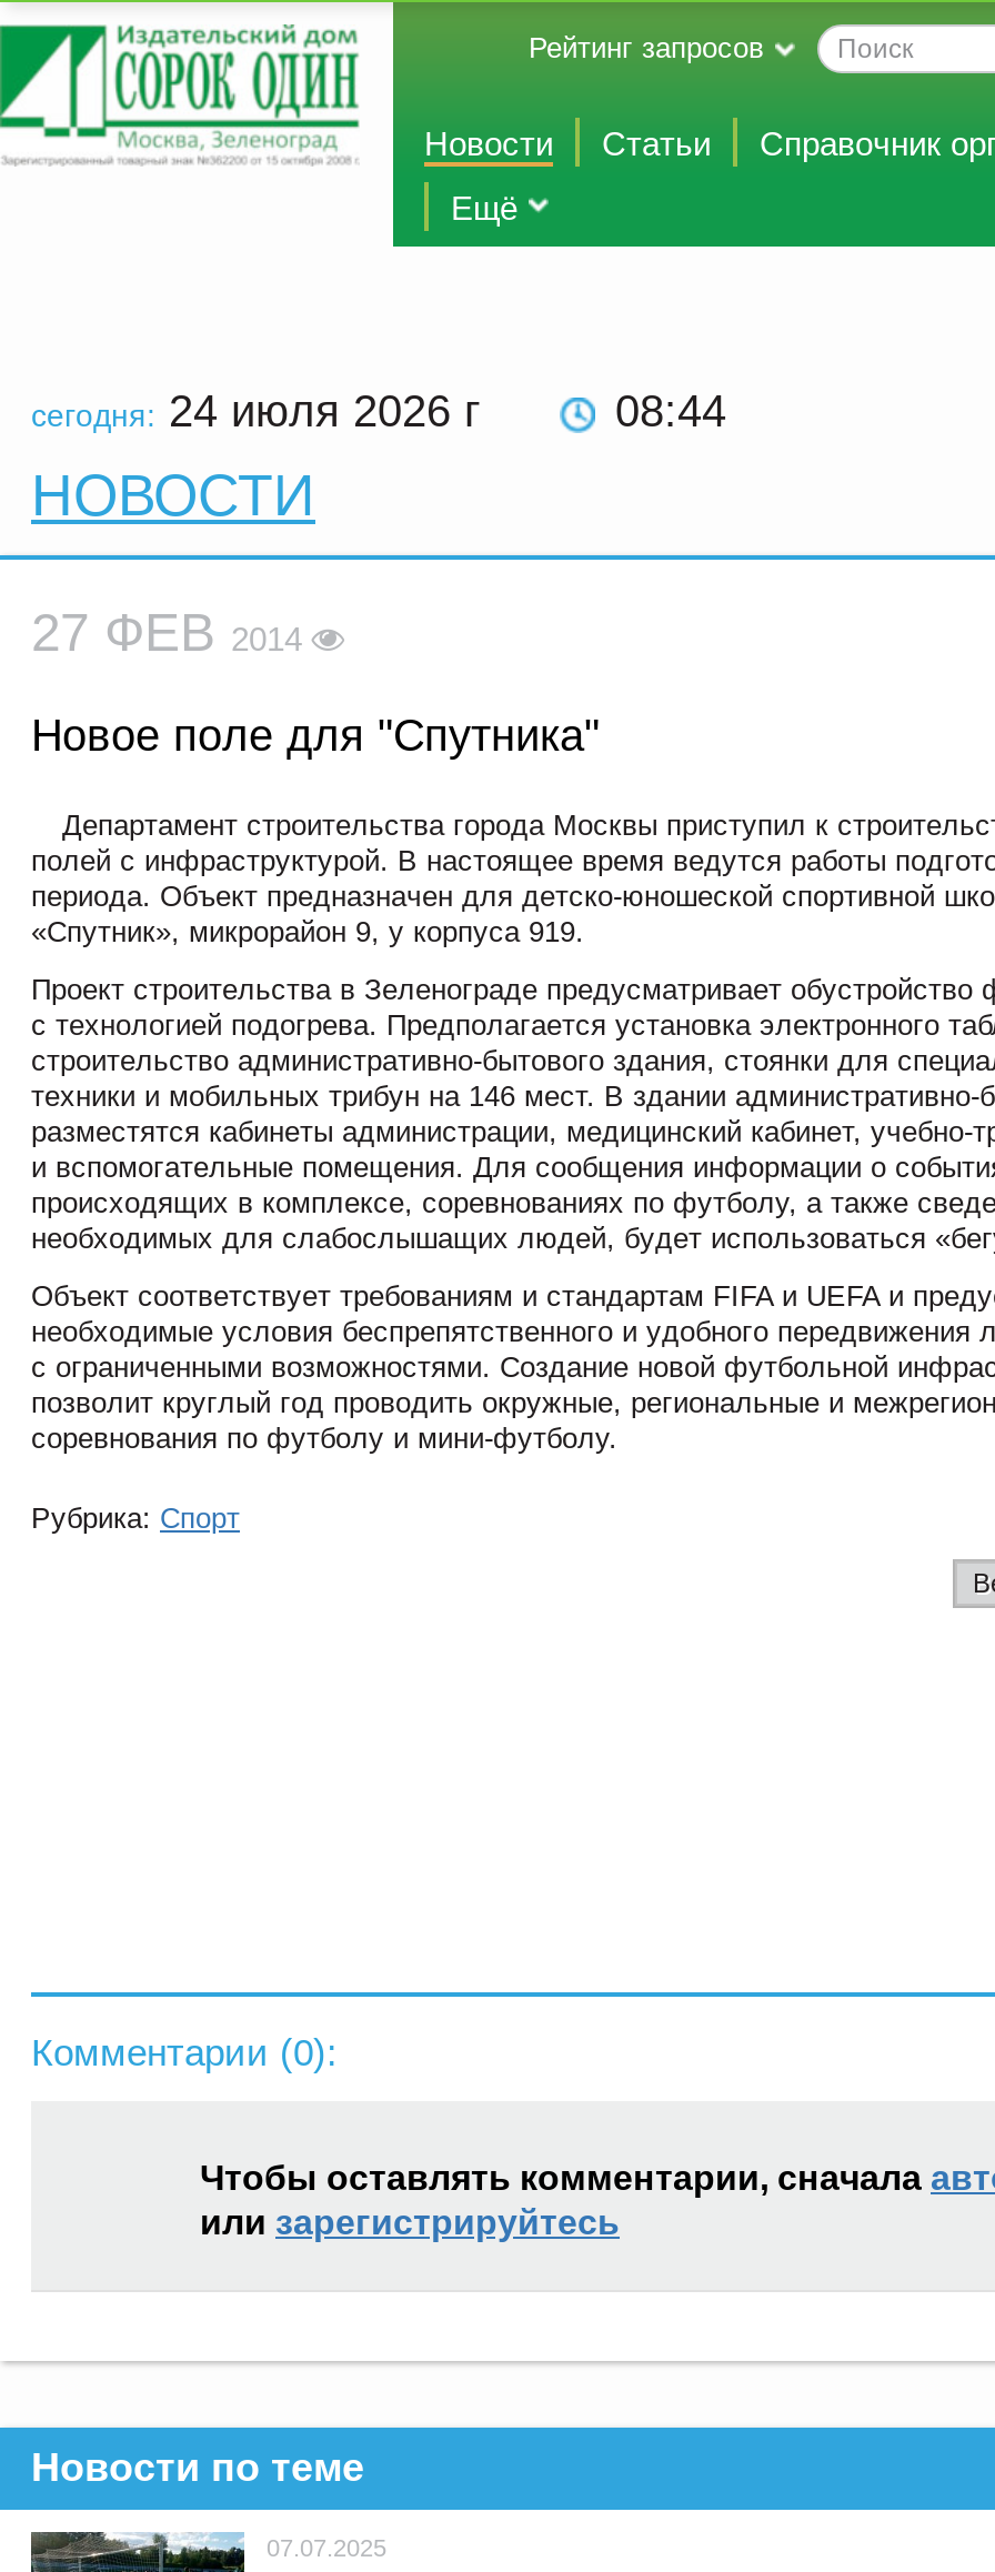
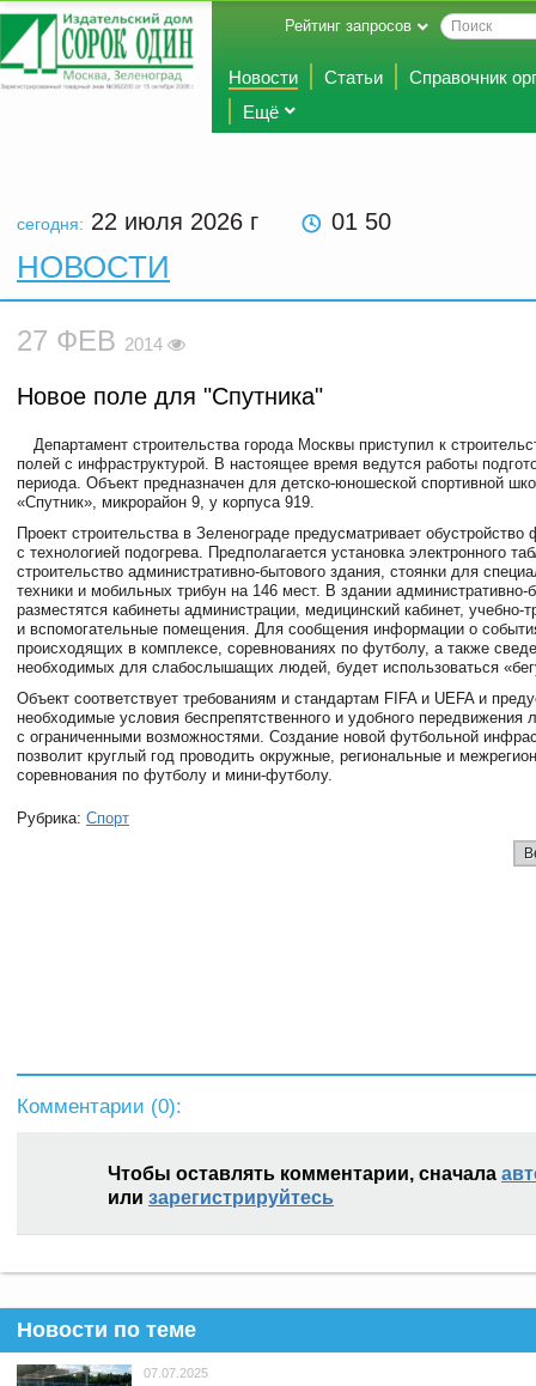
[31,386,493,435] сегодня: 24 июля 2026 г -> [17,208,266,234] сегодня: 22 июля 2026 г
[615,386,726,435] 08 44 -> [331,208,391,234] 01 50

